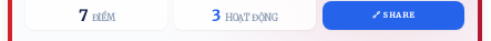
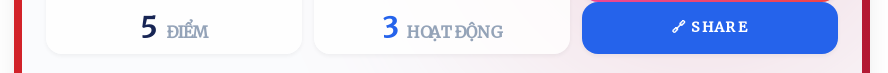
[78,5,114,25] 7 ĐIỂM -> [141,10,207,46] 5 ĐIỂM

